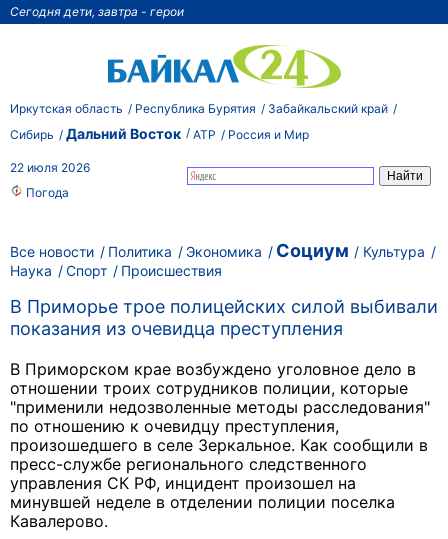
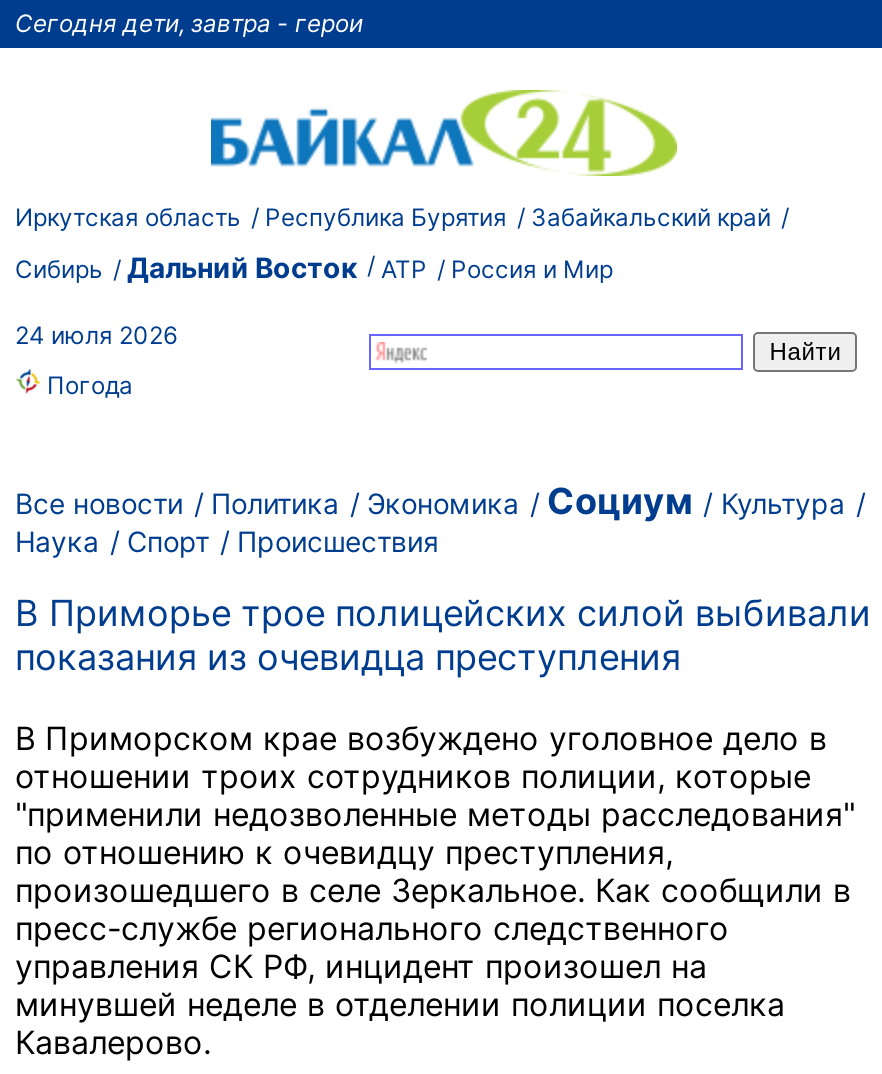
[10,160,90,175] 22 июля 2026 -> [15,320,177,350] 24 июля 2026

